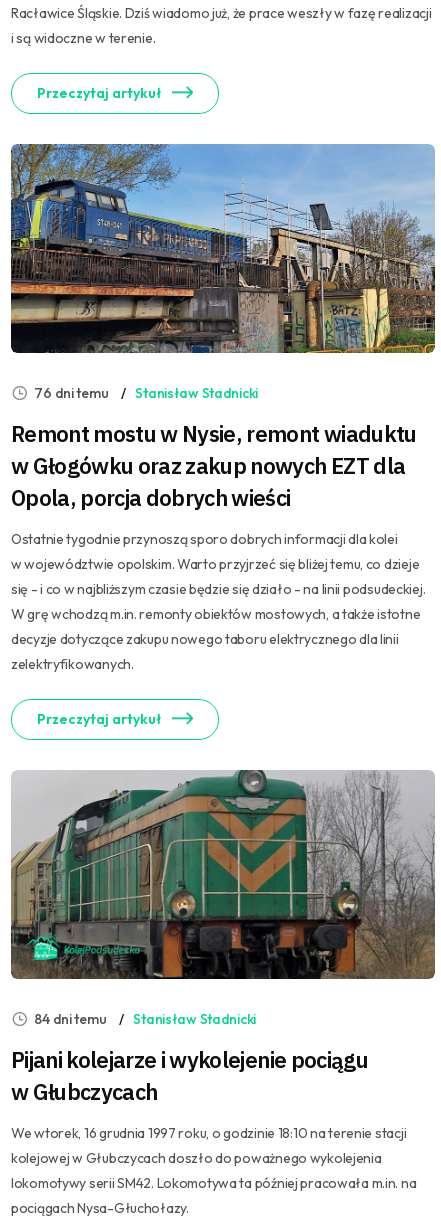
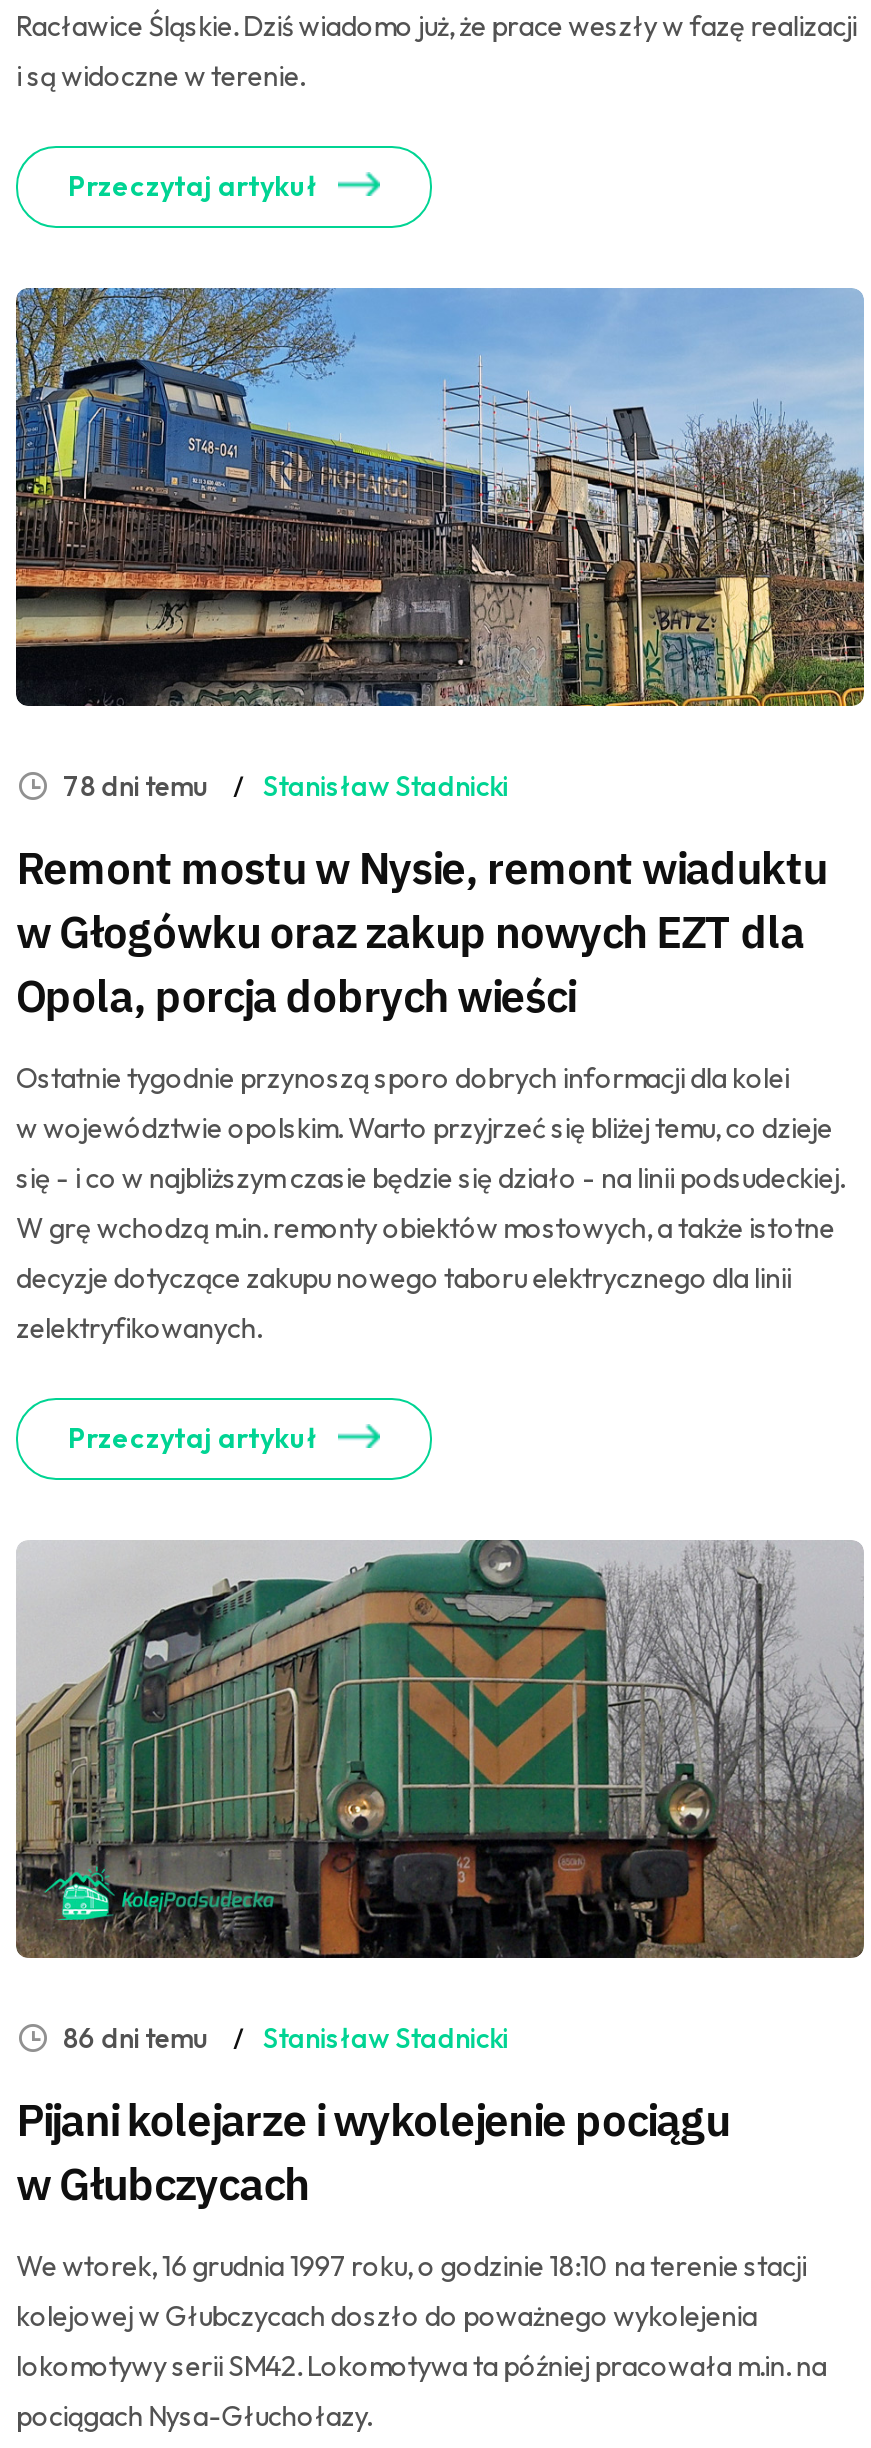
[32,384,258,402] 76 dni temu Stanisław Stadnicki -> [57,768,508,804] 78 dni temu Stanisław Stadnicki
[32,1010,256,1028] 84 dni temu Stanisław Stadnicki -> [57,2020,508,2056] 86 dni temu Stanisław Stadnicki

